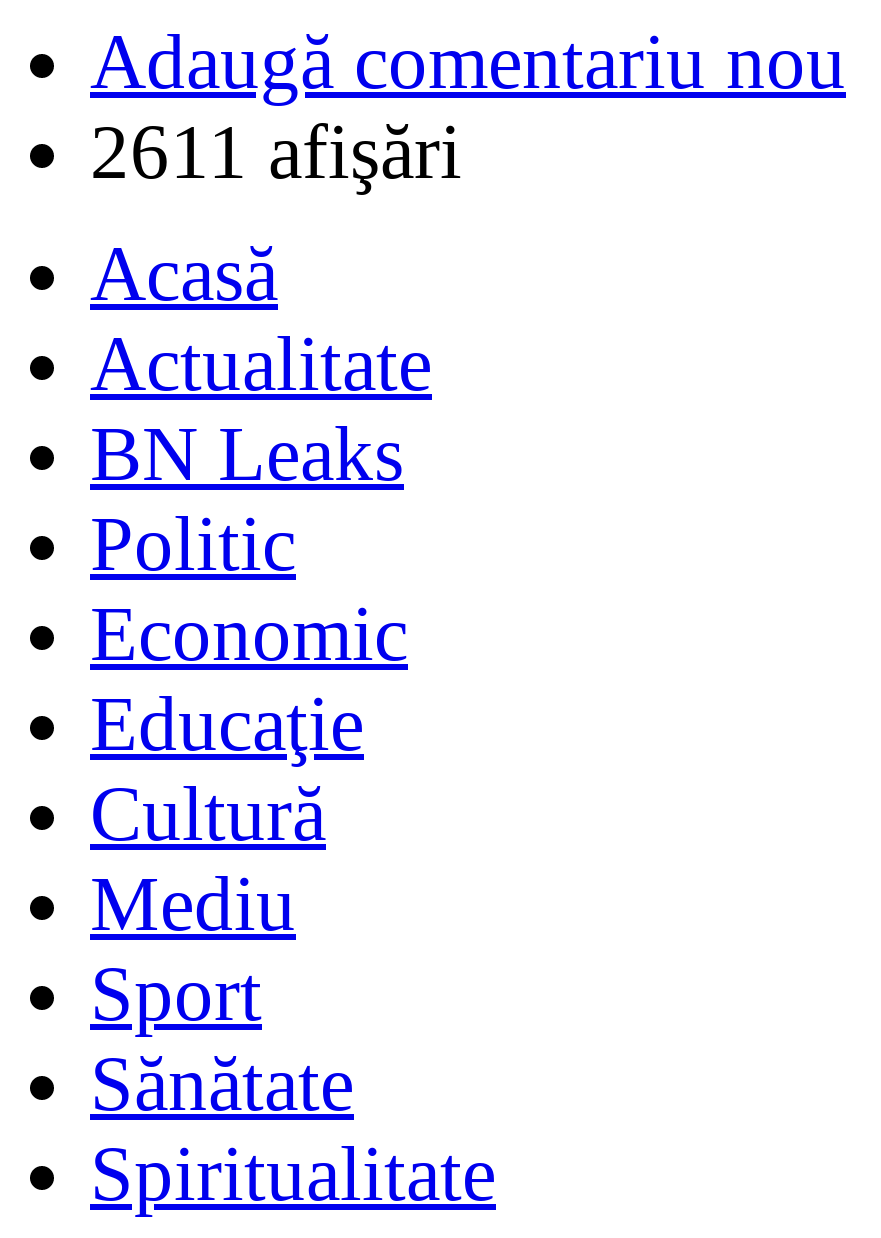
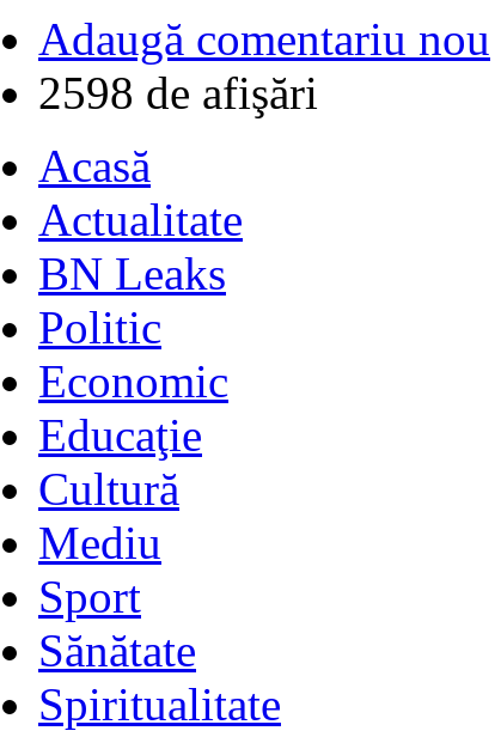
[90,107,462,193] 2611 afişări -> [38,67,318,118] 2598 de afişări

